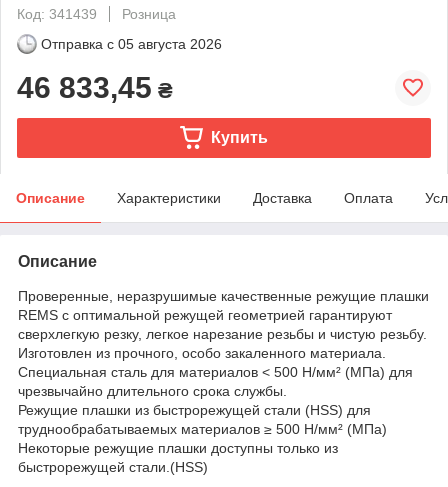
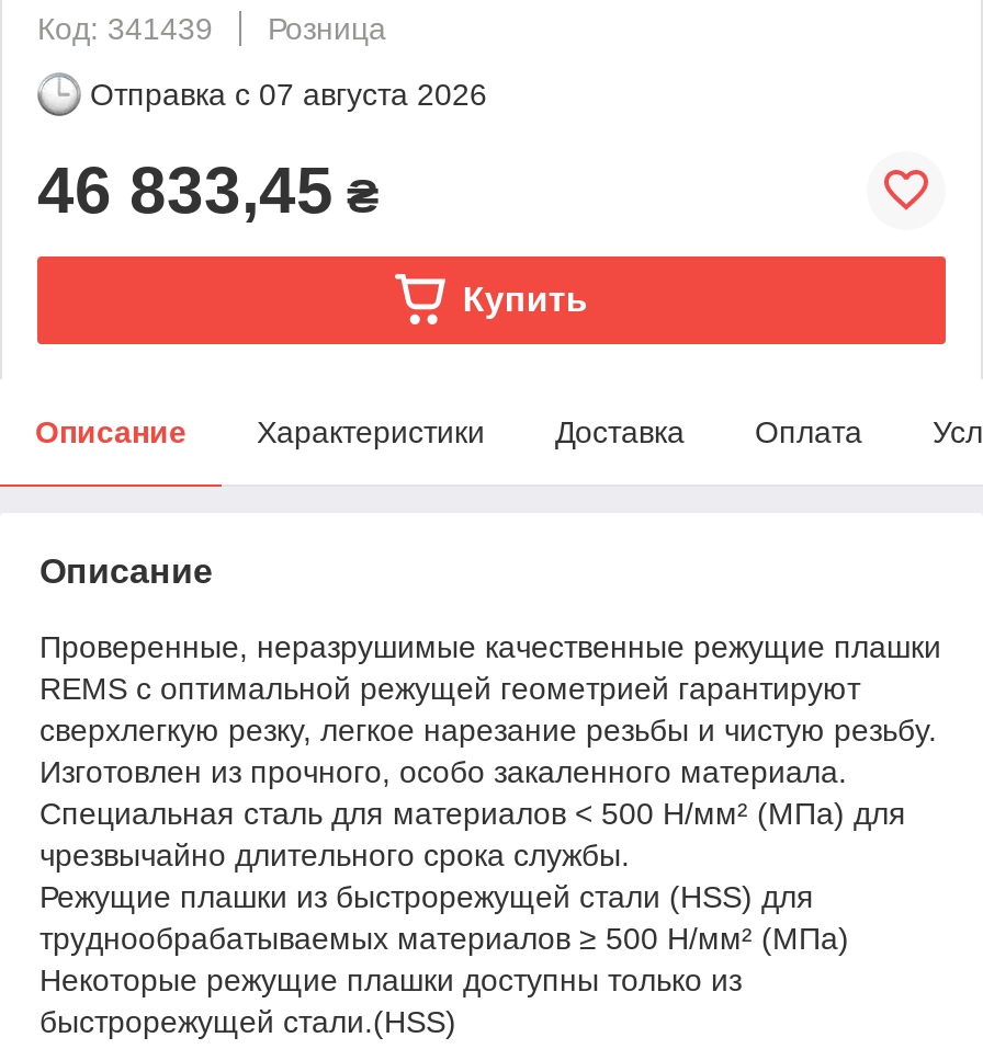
[41,36,222,52] Отправка с 05 августа 2026 -> [90,76,487,111] Отправка с 07 августа 2026

